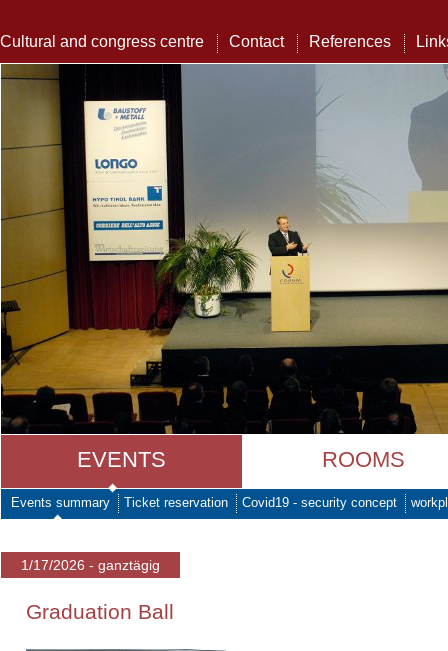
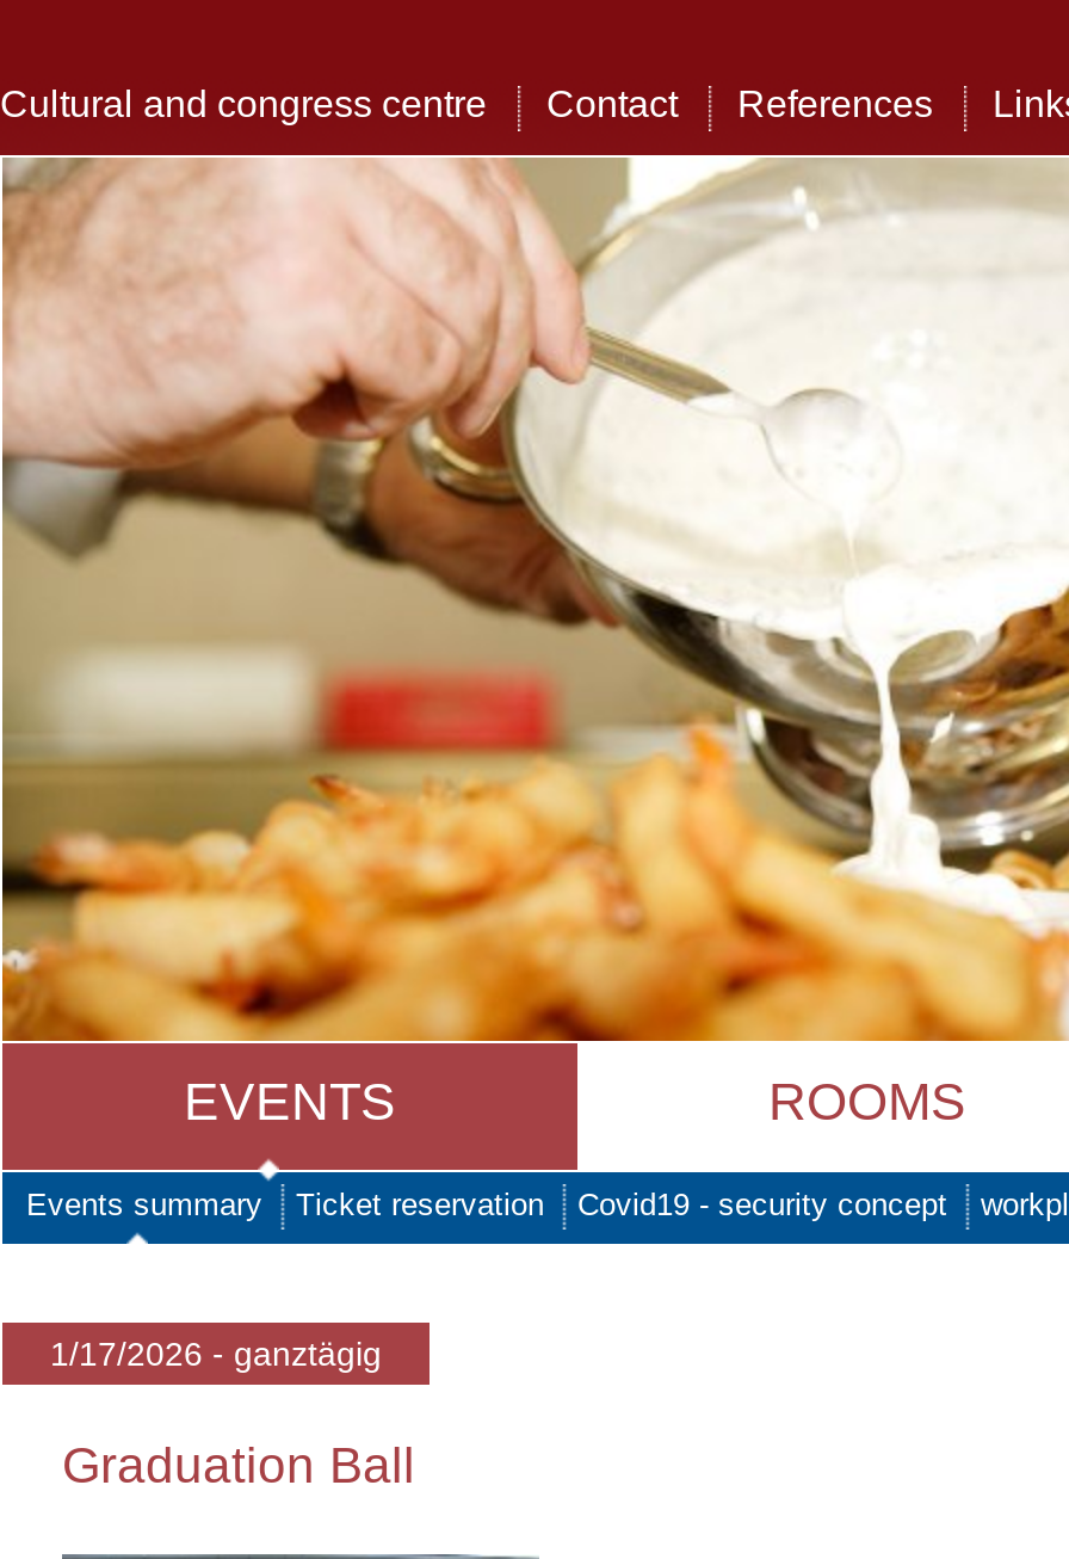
[3,63,445,435] [image] -> [7,155,1062,1043] [image]

